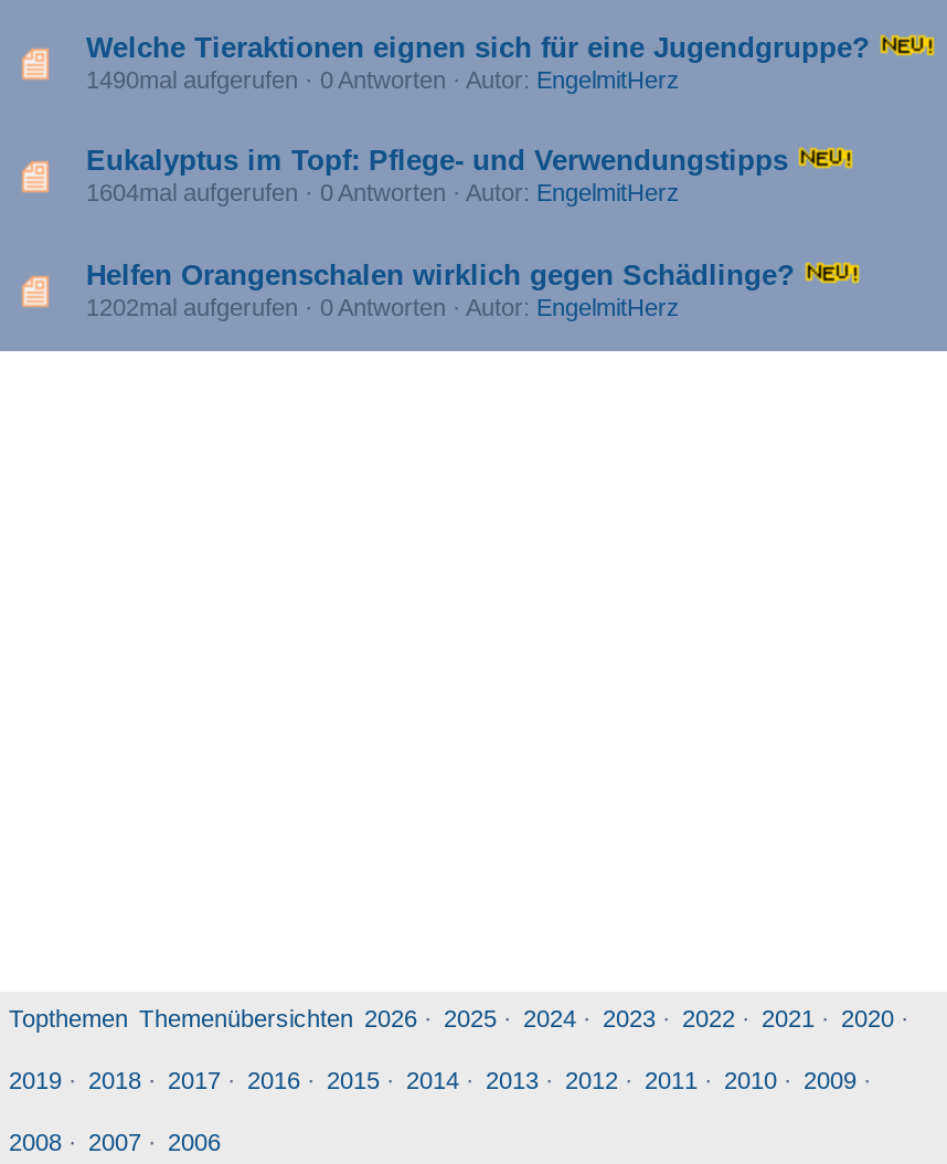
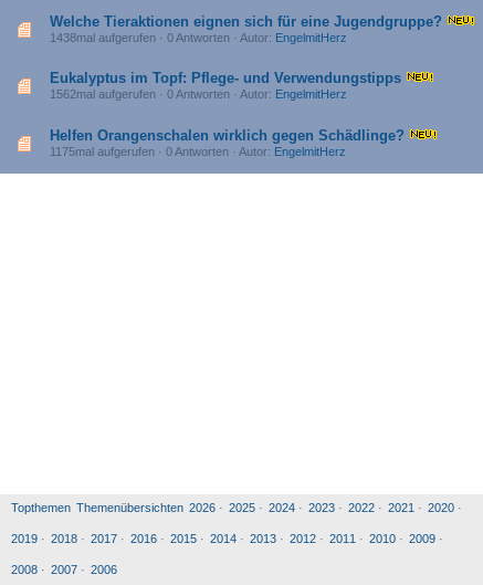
[86,66,680,93] 1490mal aufgerufen · 0 Antworten · Autor: EngelmitHerz -> [50,31,347,44] 1438mal aufgerufen · 0 Antworten · Autor: EngelmitHerz
[86,180,680,207] 1604mal aufgerufen · 0 Antworten · Autor: EngelmitHerz -> [50,88,347,101] 1562mal aufgerufen · 0 Antworten · Autor: EngelmitHerz
[86,293,680,320] 1202mal aufgerufen · 0 Antworten · Autor: EngelmitHerz -> [50,145,346,158] 1175mal aufgerufen · 0 Antworten · Autor: EngelmitHerz

